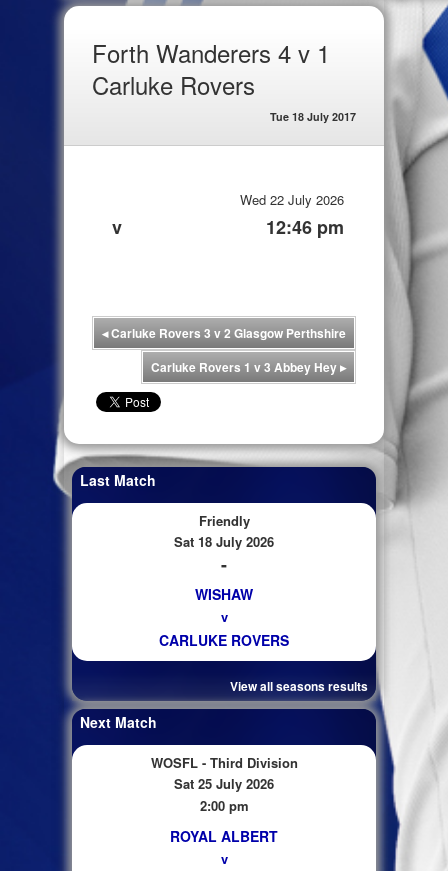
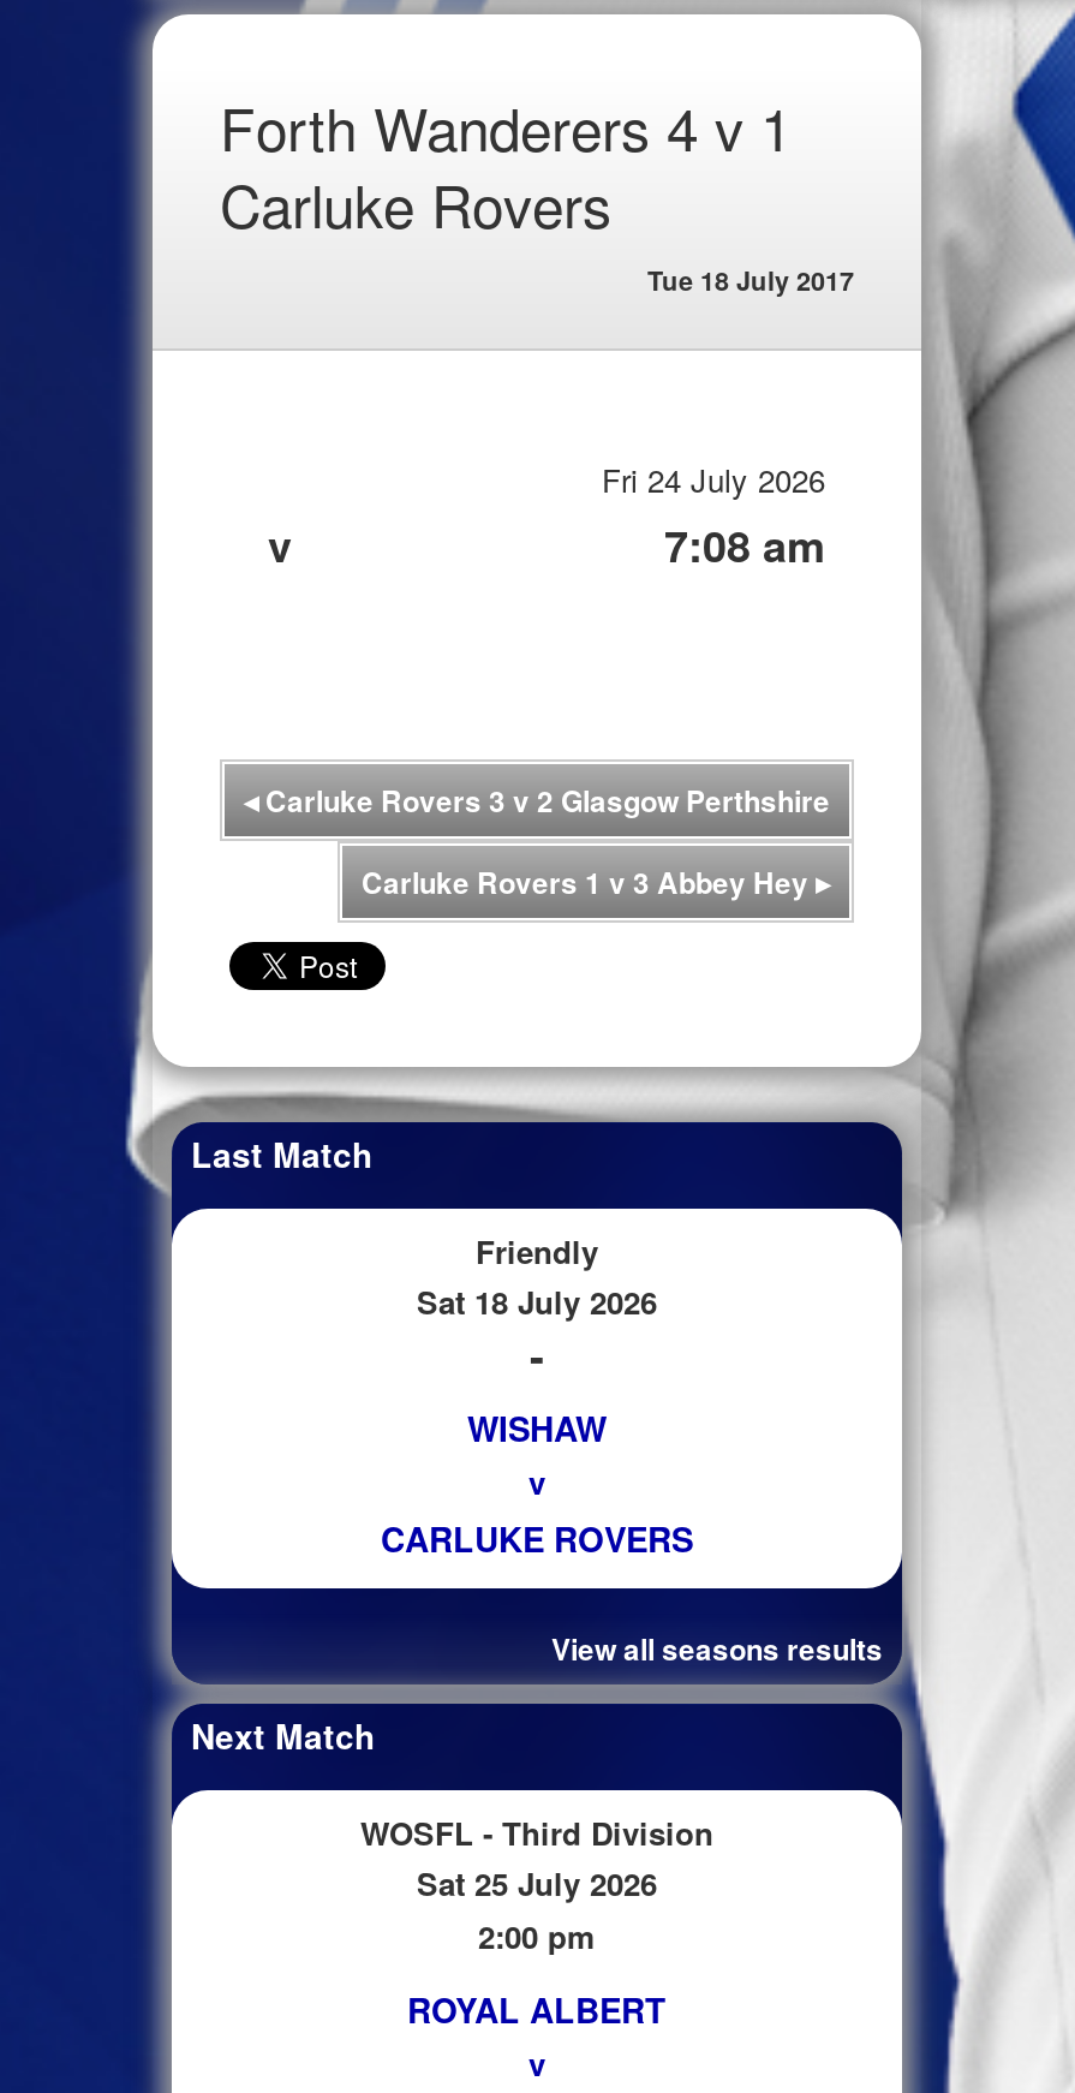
[240,190,344,240] Wed 22 July 2026 | 12:46 pm -> [602,457,825,577] Fri 24 July 2026 | 7:08 am

